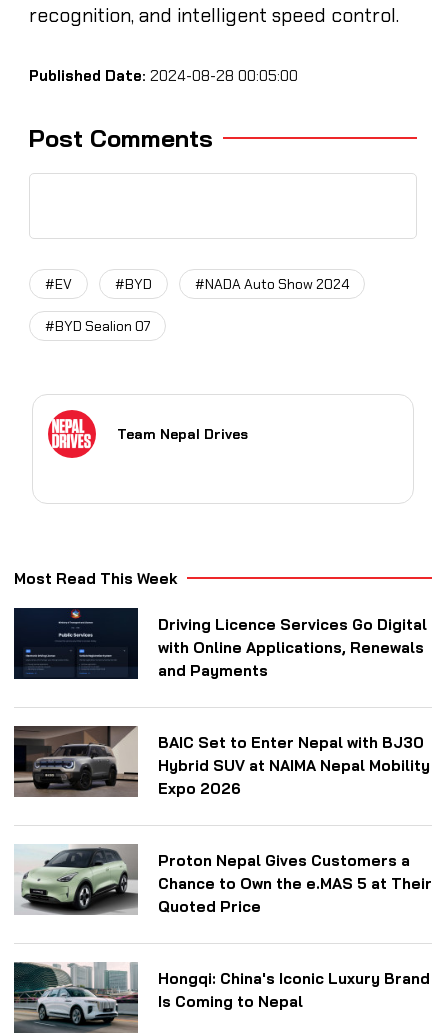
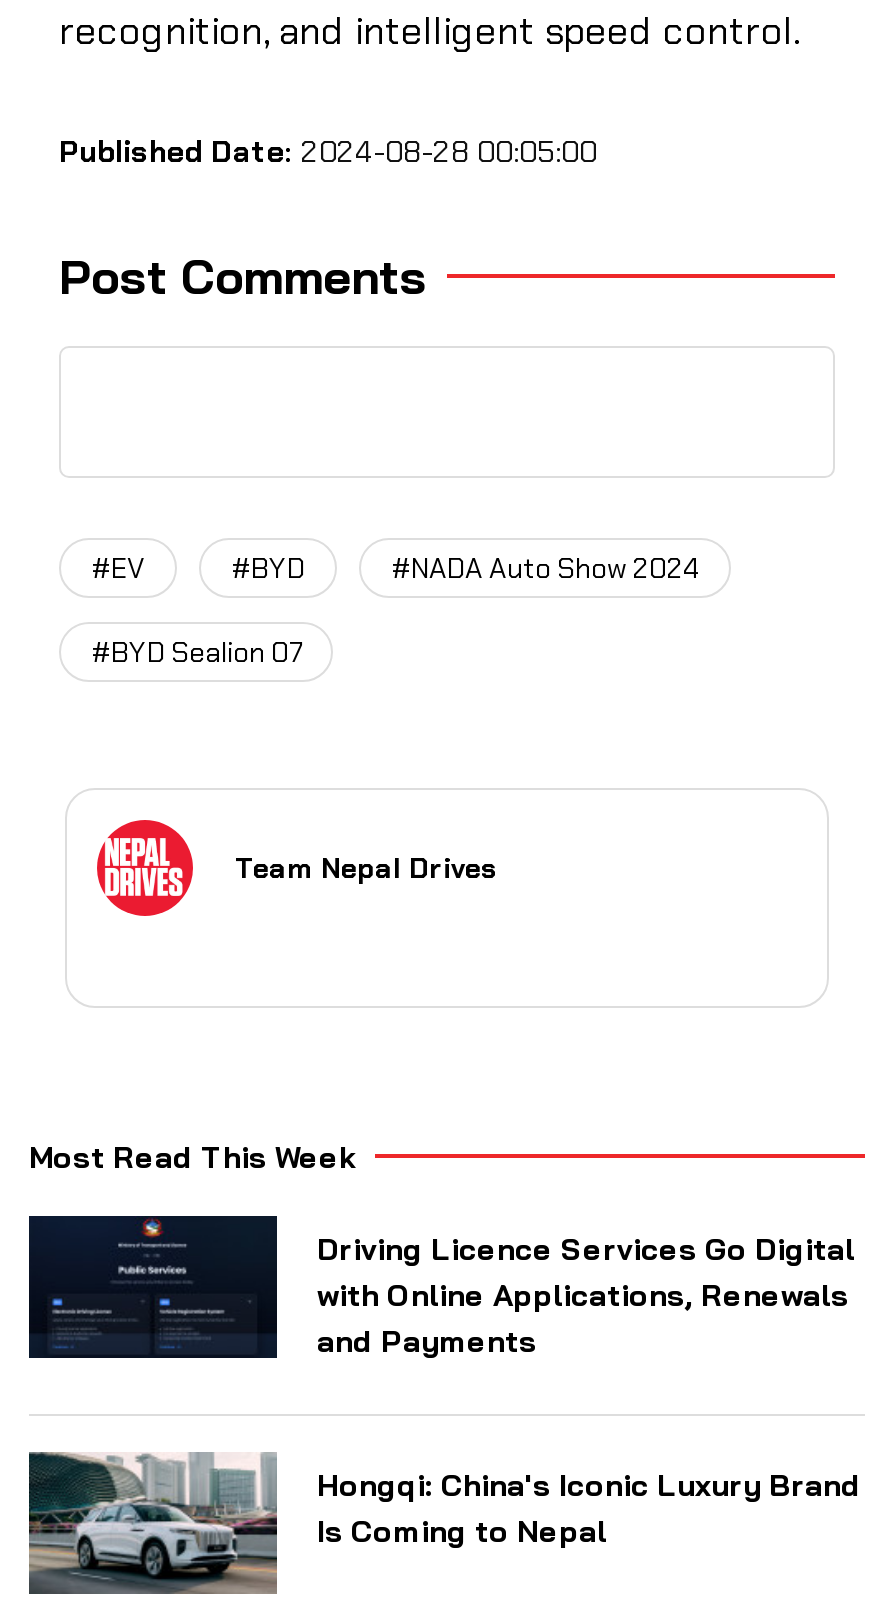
[14,725,430,798] [image] | BAIC Set to Enter Nepal with BJ30 | Hybrid SUV at NAIMA Nepal Mobility | Expo 2026 -> none
[15,844,432,916] [image] | Proton Nepal Gives Customers a | Chance to Own the e.MAS 5 at Their | Quoted Price -> none

